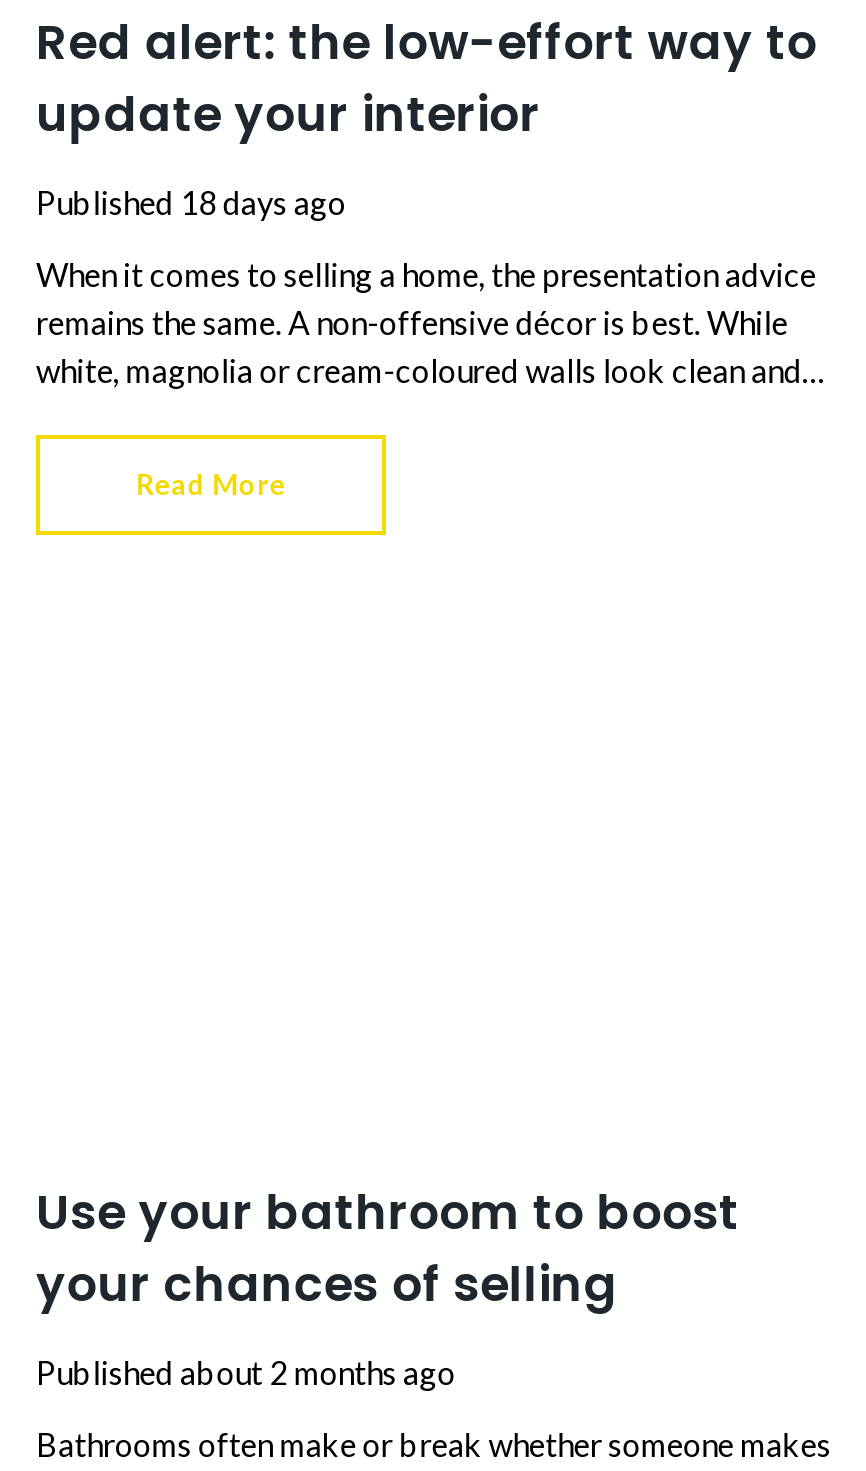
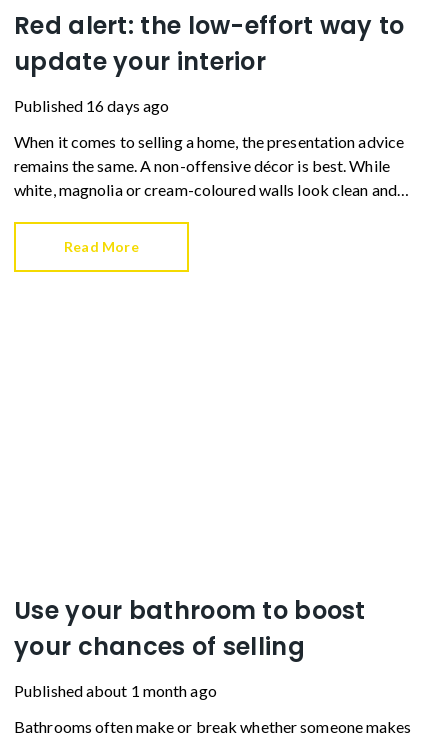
[36,183,346,221] Published 18 days ago -> [14,96,169,115] Published 16 days ago
[36,1353,456,1391] Published about 2 months ago -> [14,681,217,700] Published about 1 month ago

